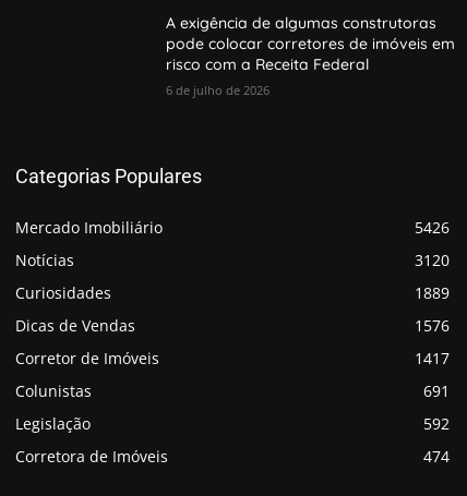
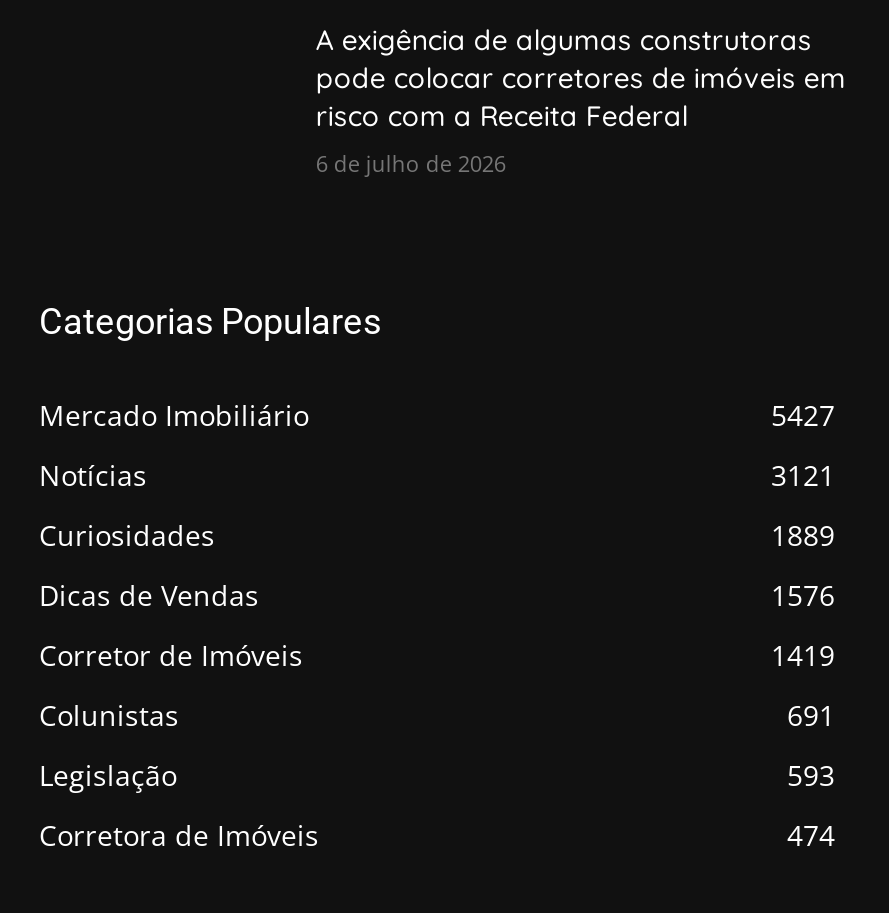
[415,217,450,238] 5426 -> [771,396,835,434] 5427
[415,250,450,270] 3120 -> [771,456,835,494] 3121
[415,348,450,368] 1417 -> [771,636,835,674] 1419
[423,413,450,434] 592 -> [787,756,835,794] 593

